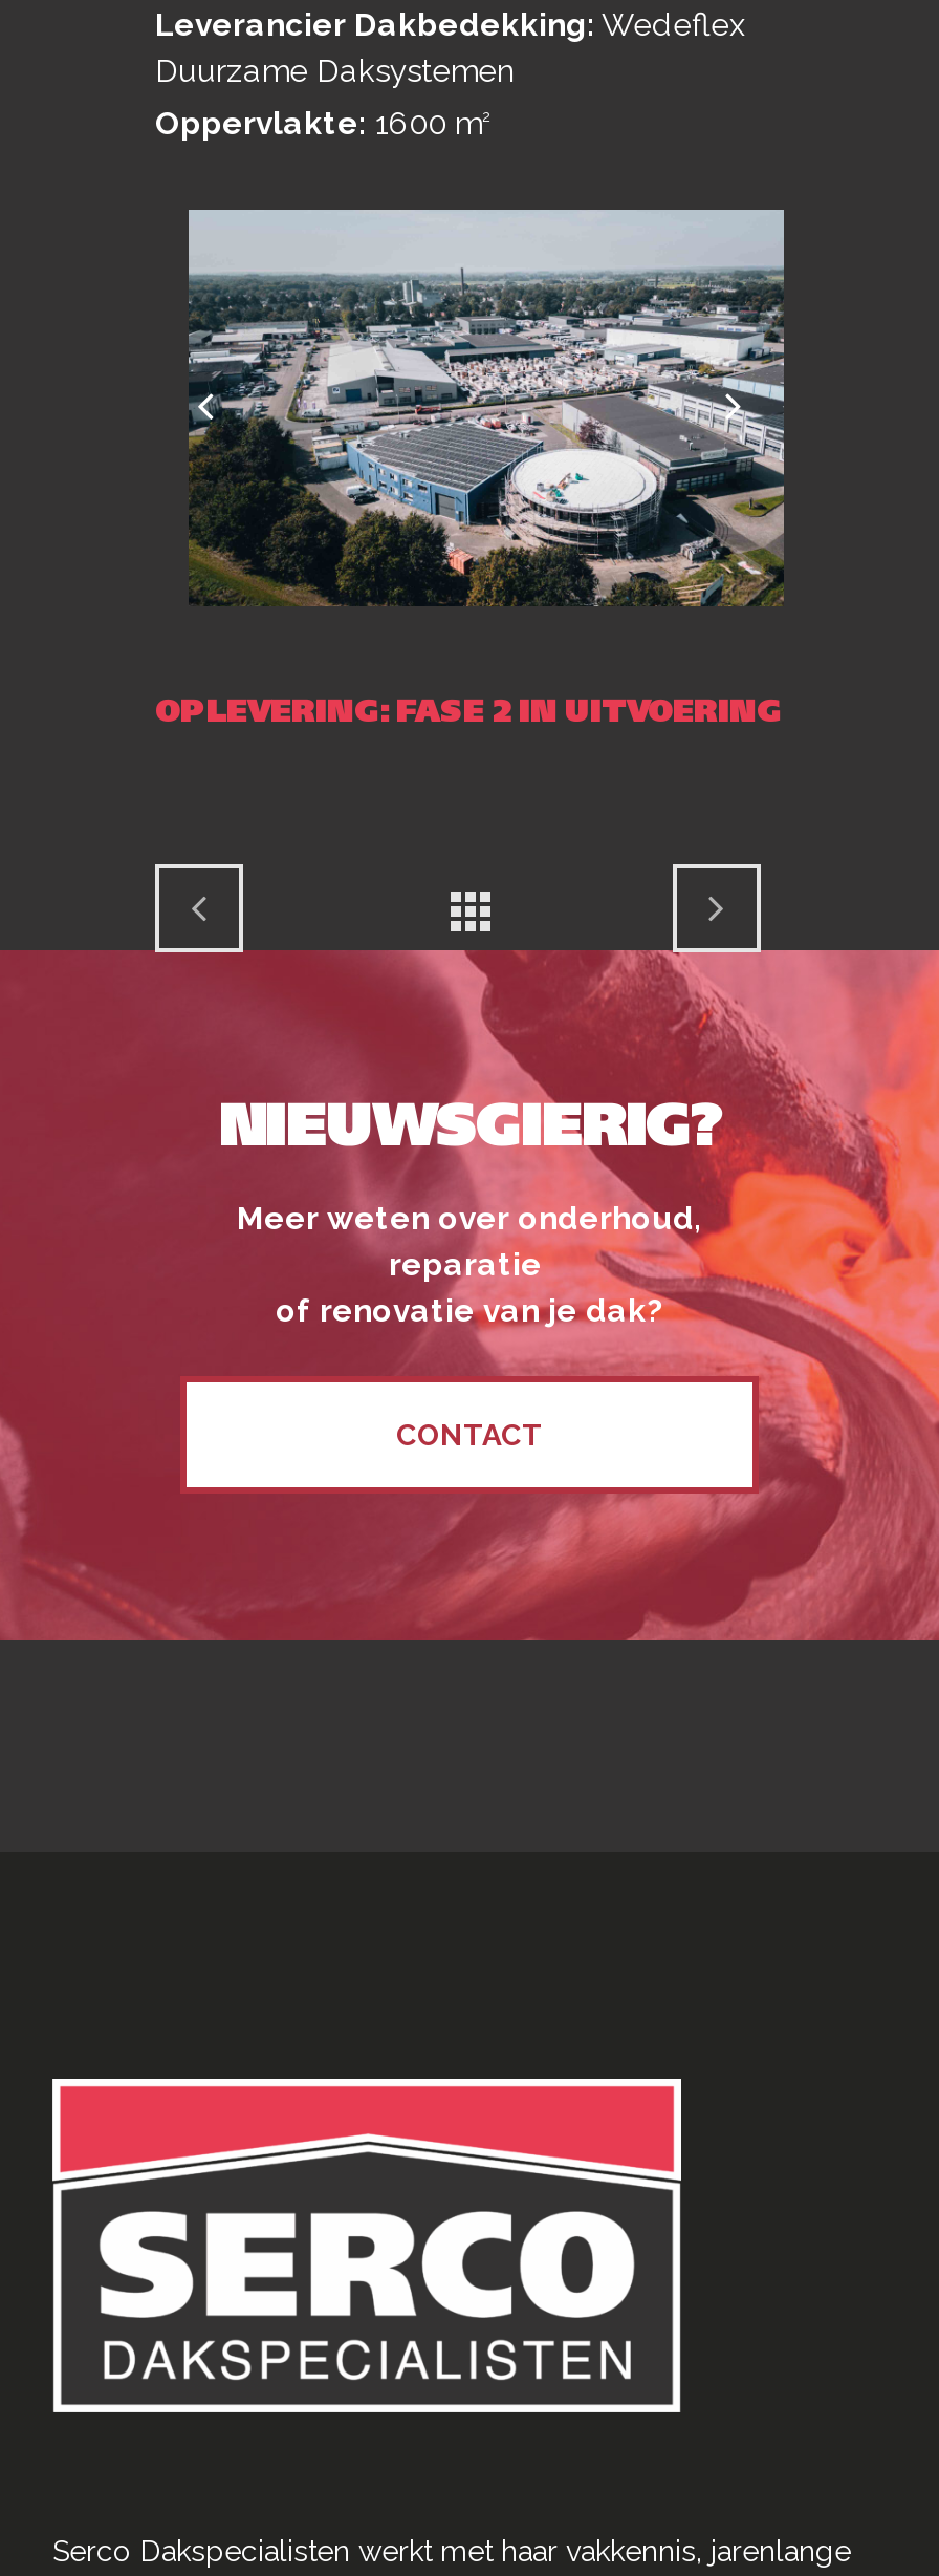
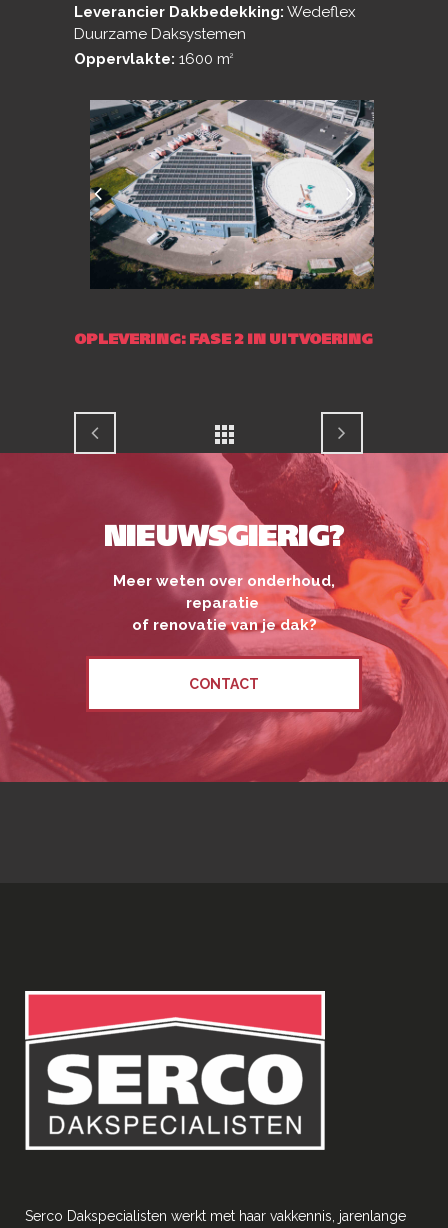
[187,208,786,606] [image] -> [89,100,375,289] [image]

